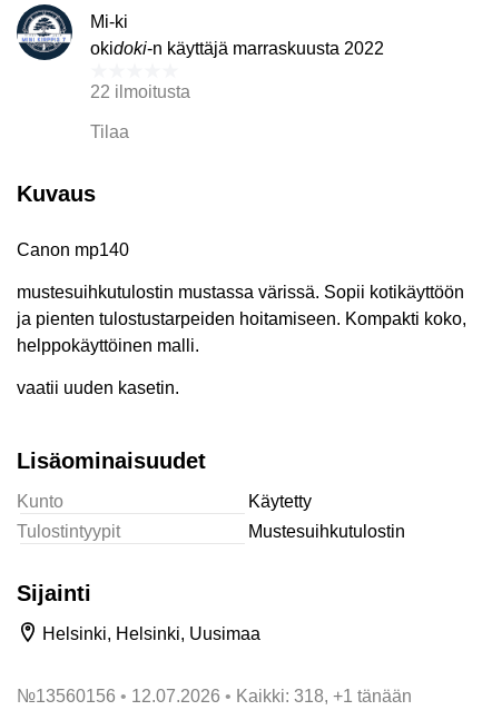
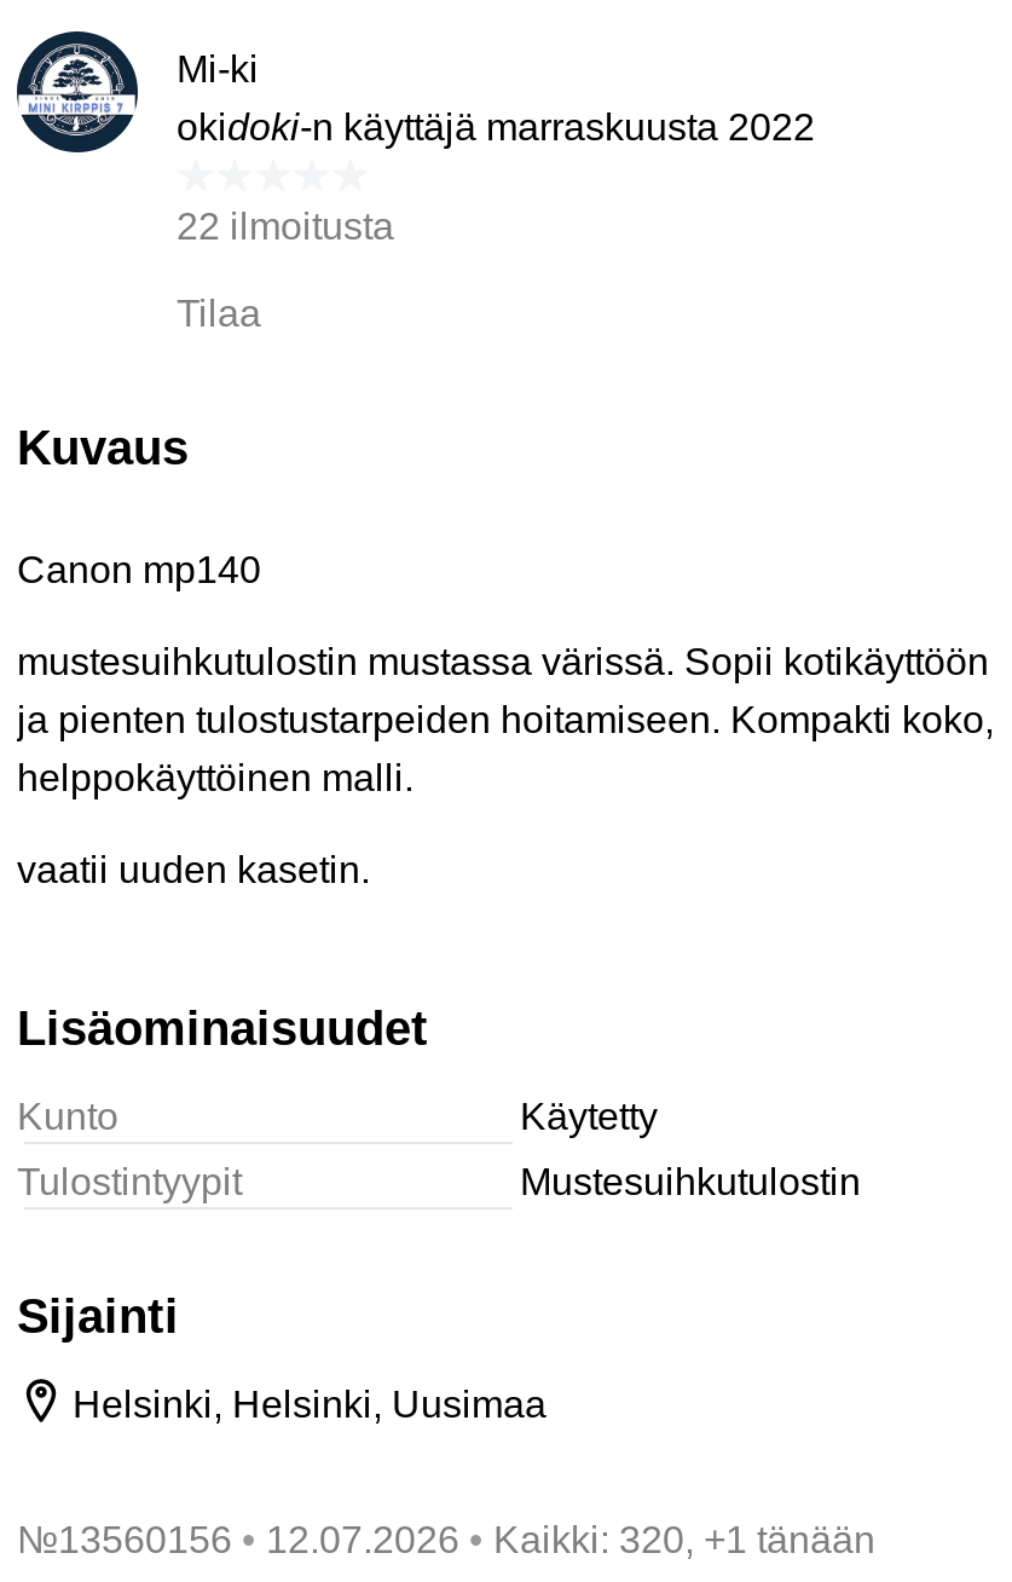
[236,687,412,706] Kaikki: 318, +1 tänään -> [493,1519,875,1560] Kaikki: 320, +1 tänään

